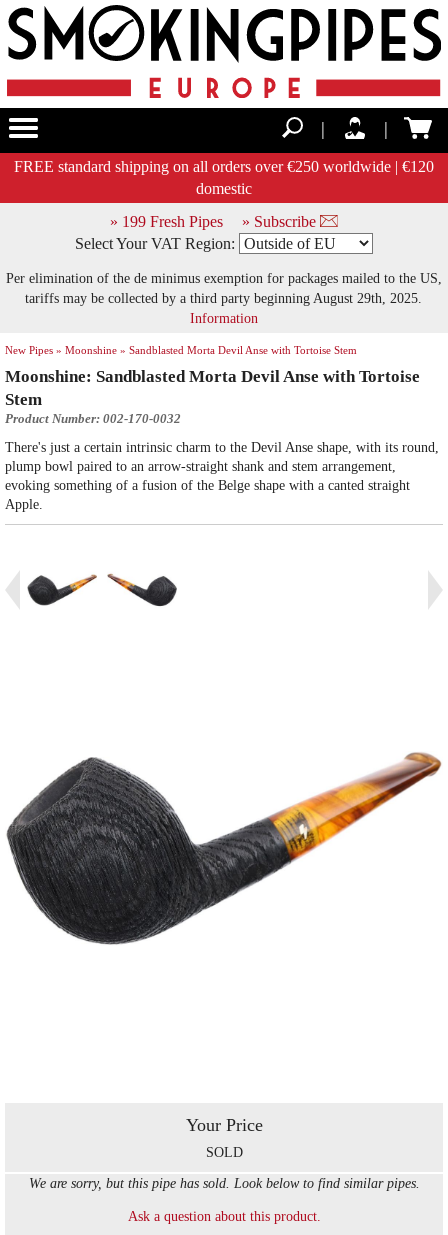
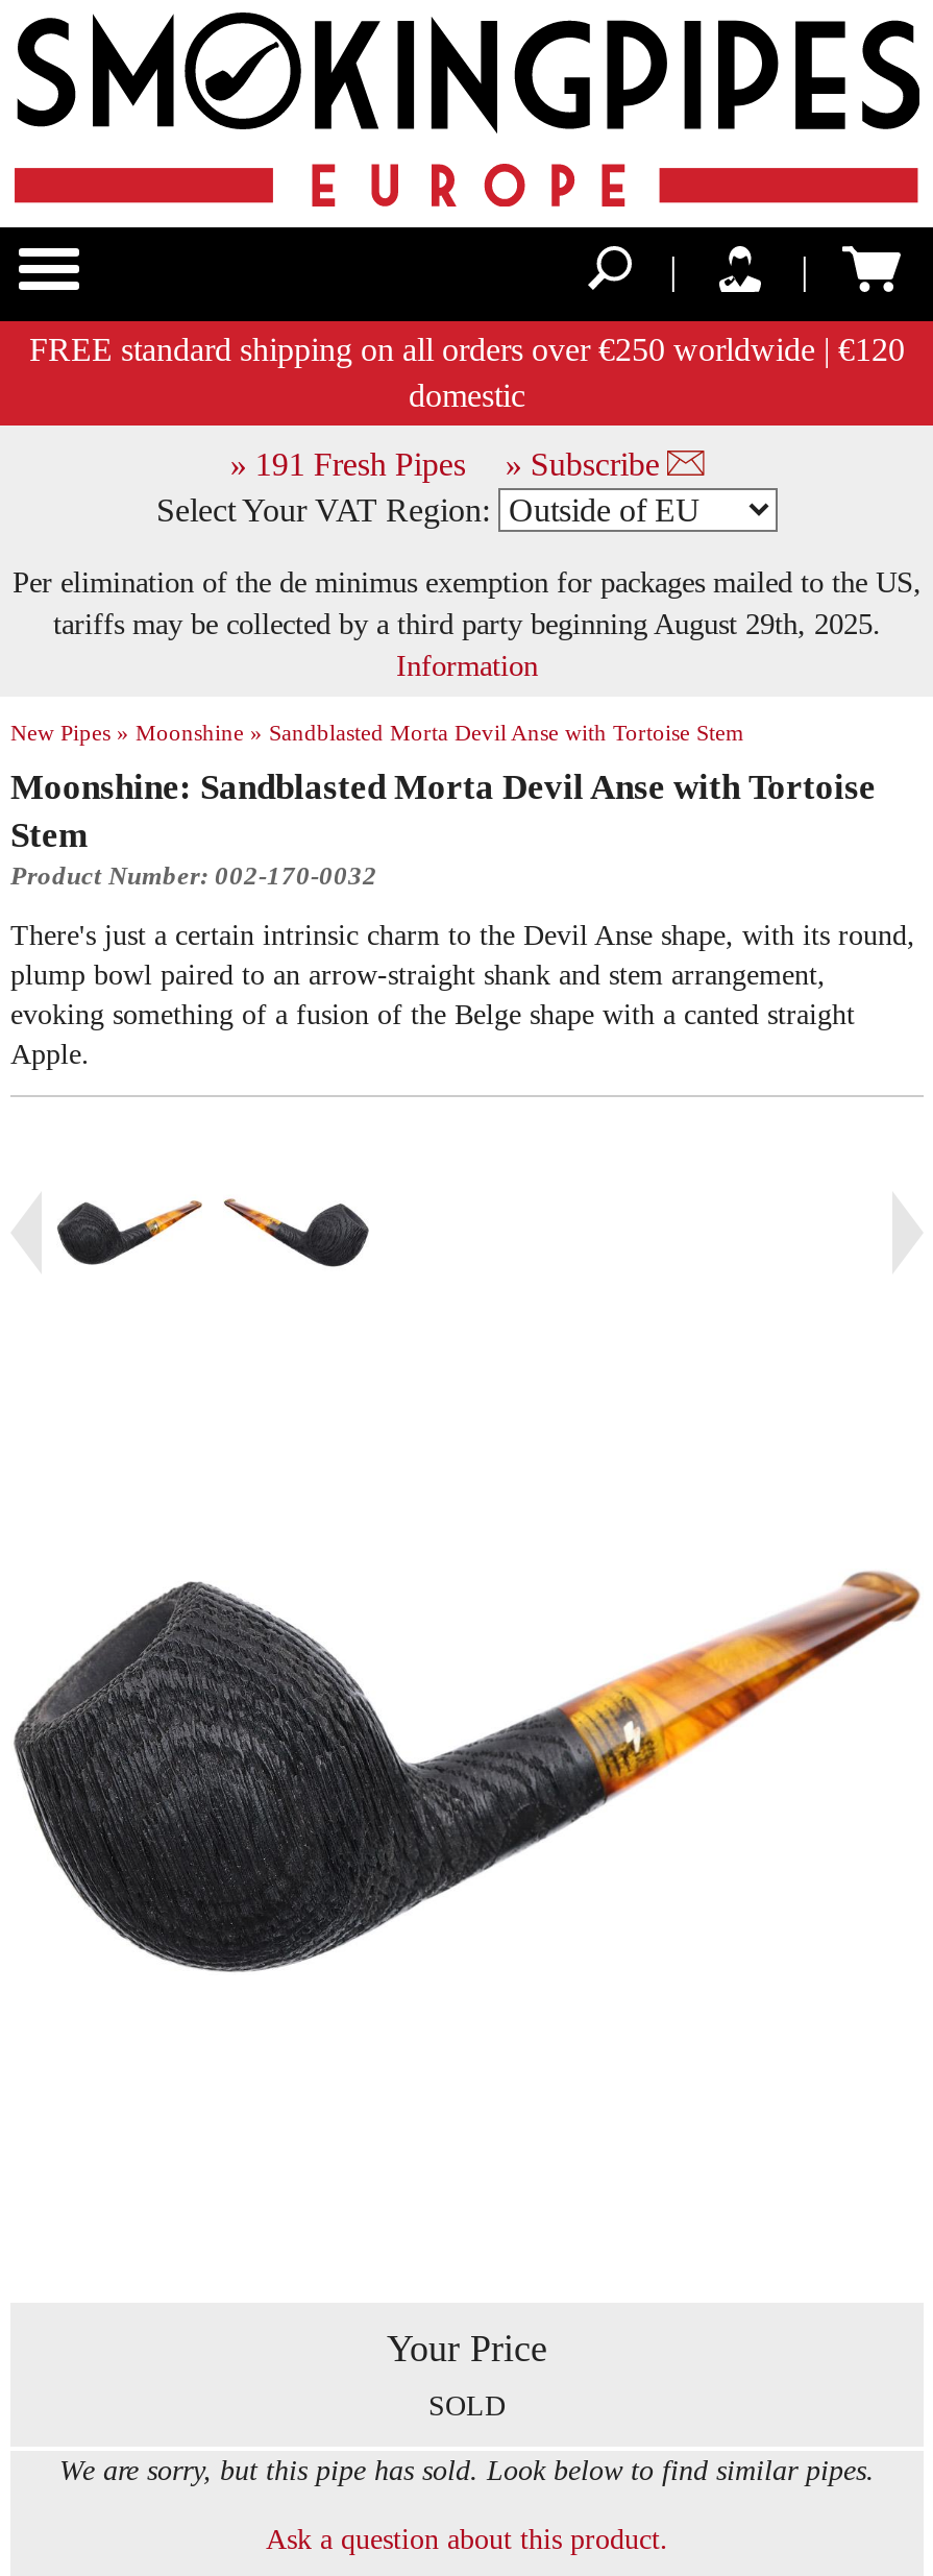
[110,213,320,230] » 199 Fresh Pipes » Subscribe -> [230,446,668,481] » 191 Fresh Pipes » Subscribe

